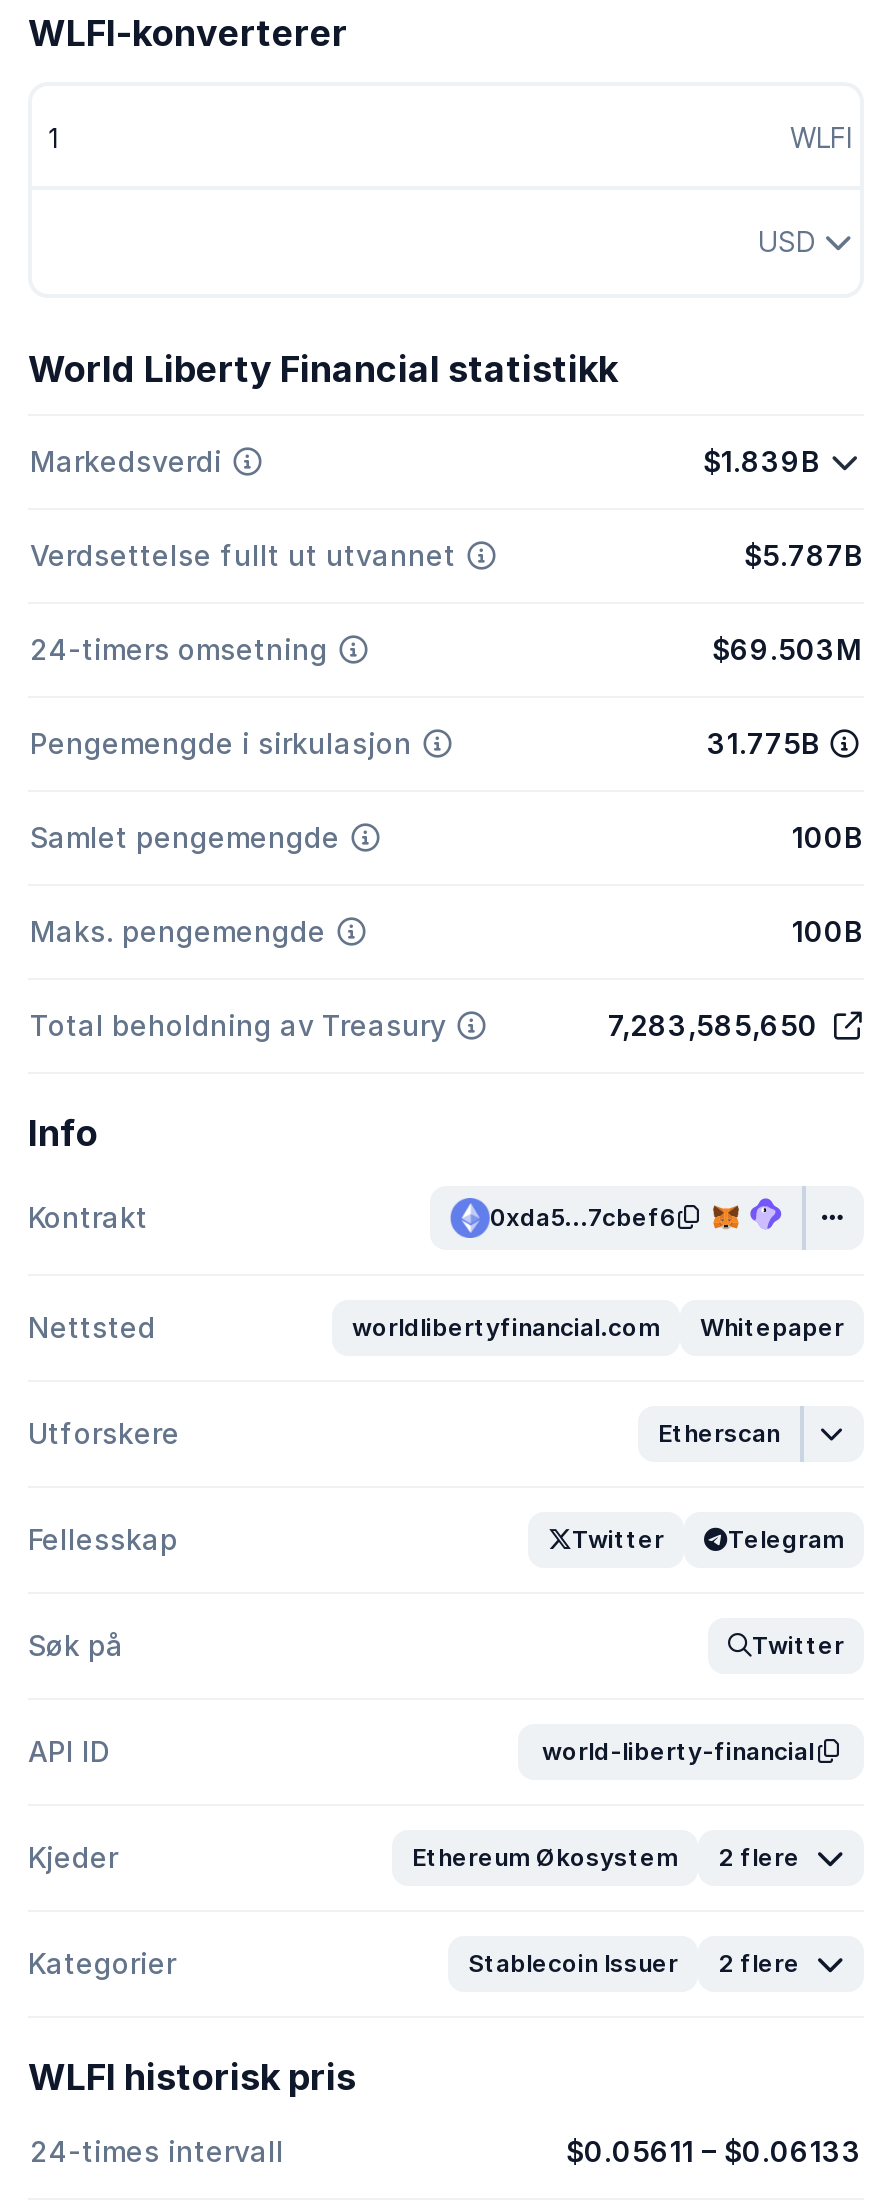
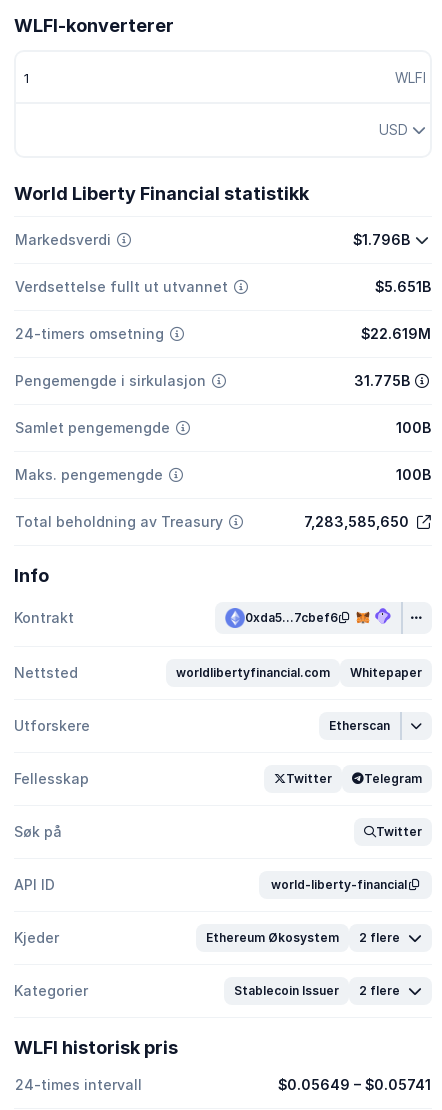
[703,444,819,478] $1.839B -> [352,231,409,248] $1.796B
[744,538,862,572] $5.787B -> [375,278,431,295] $5.651B
[712,632,862,666] $69.503M -> [361,325,431,342] $22.619M
[566,2134,862,2168] $0.05611 – $0.06133 -> [278,1076,431,1093] $0.05649 – $0.05741

